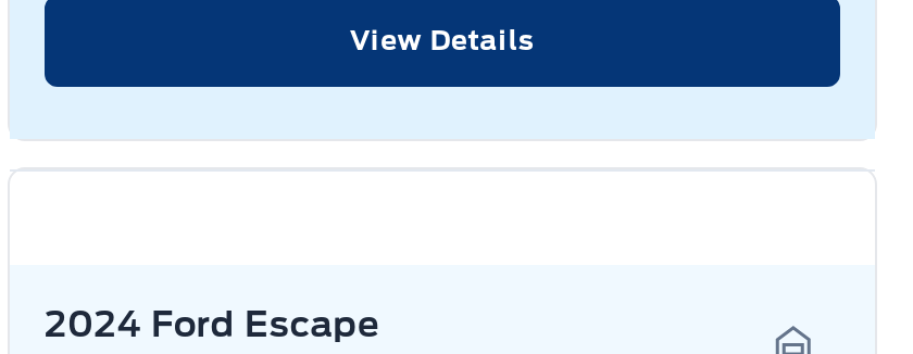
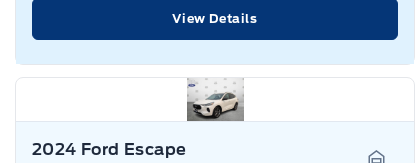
none -> [186,79,245,122] [image]

